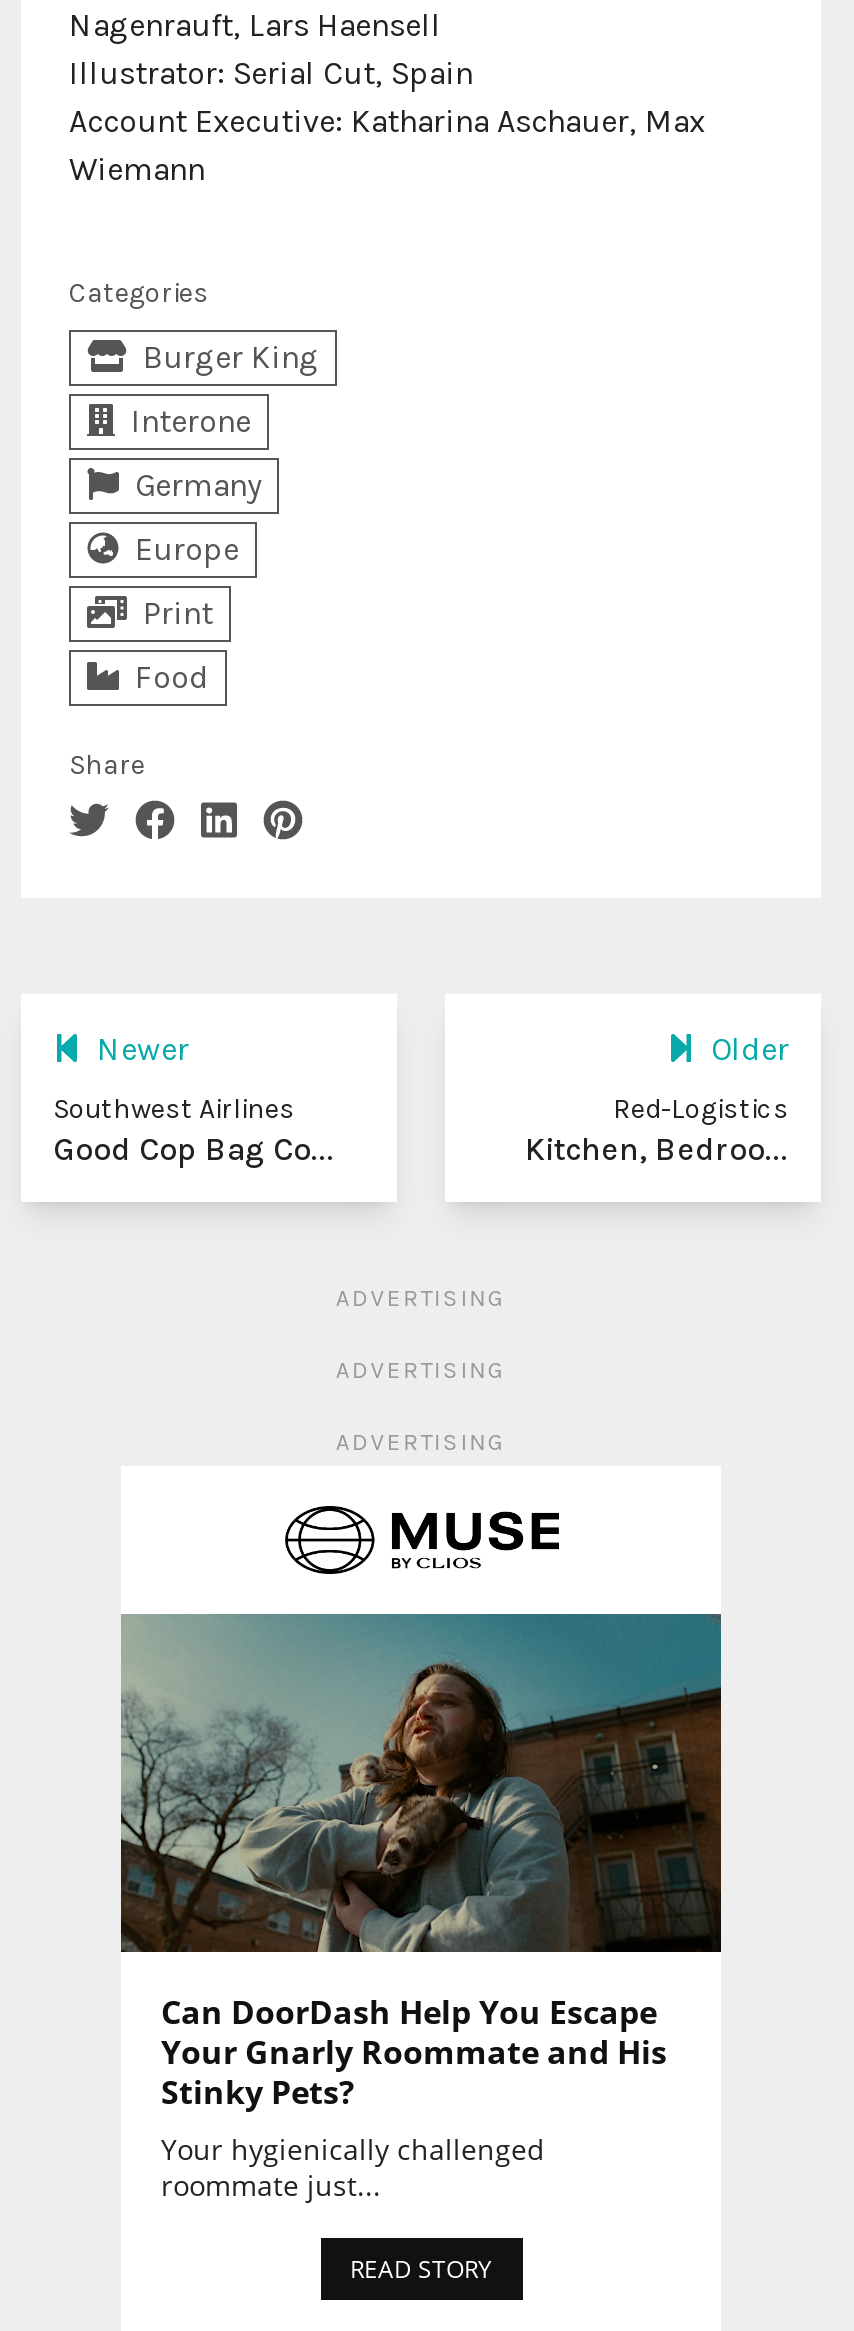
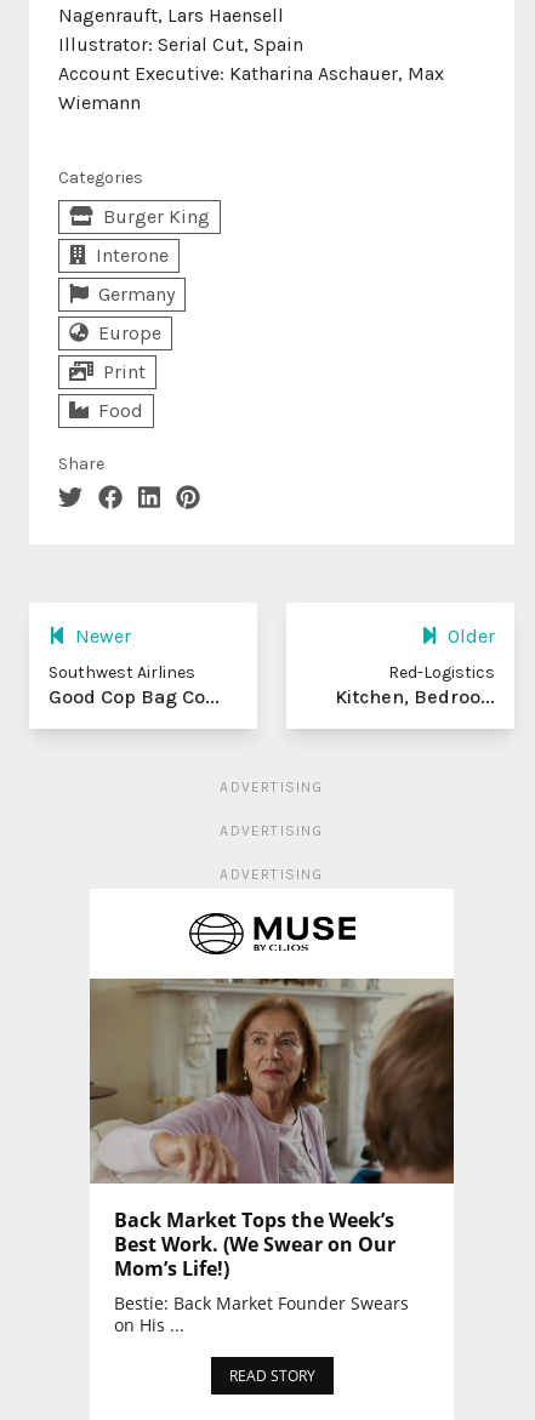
[119,1612,723,2204] [image] | Can DoorDash Help You Escape | Your Gnarly Roommate and His | Stinky Pets? | Your hygienically challenged | roommate just... -> [90,977,455,1336] [image] | Back Market Tops the Week’s | Best Work. (We Swear on Our | Mom’s Life!) | Bestie: Back Market Founder Swears | on His ...

